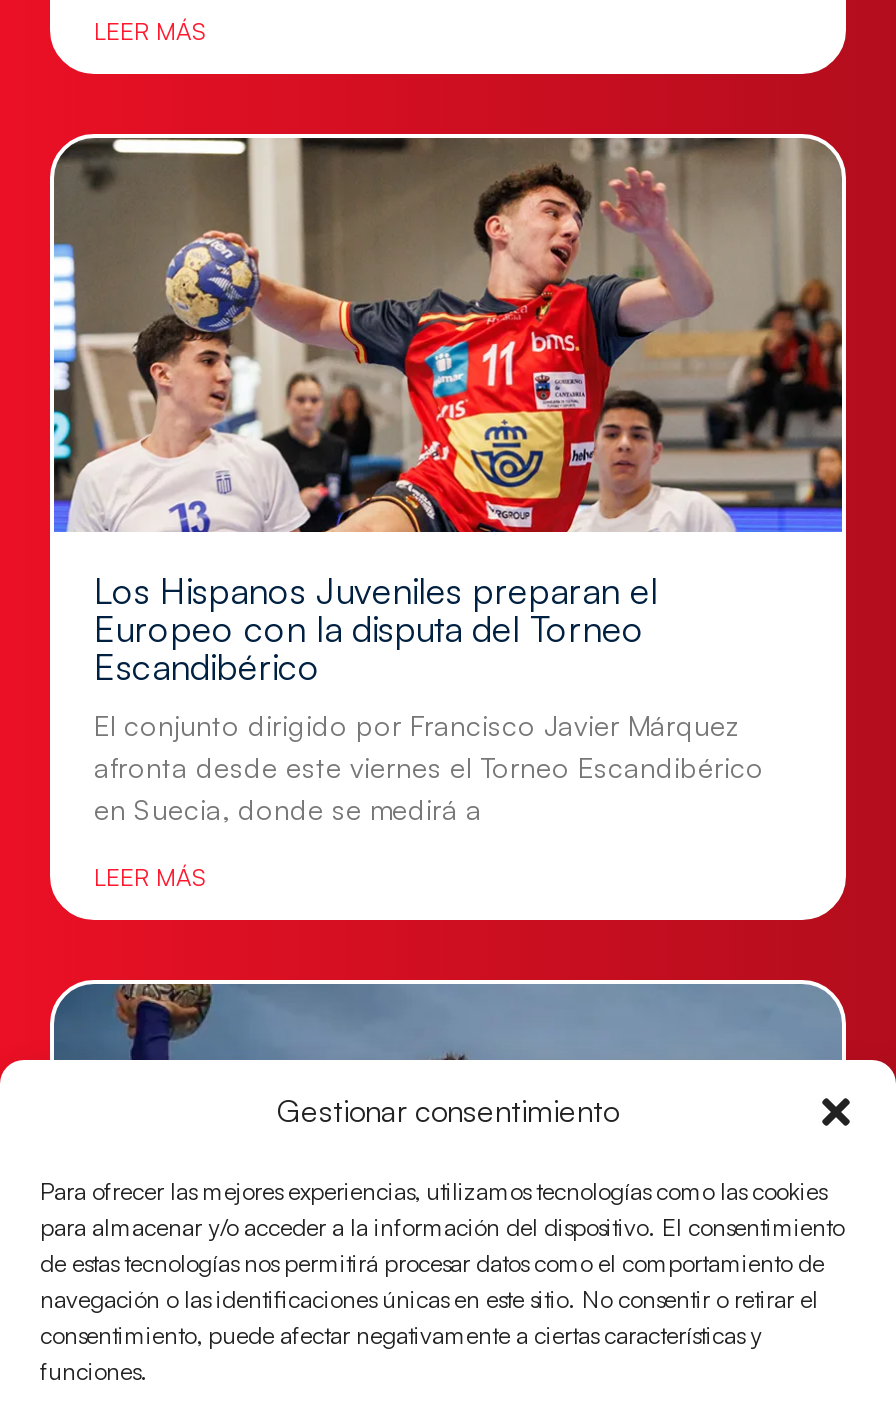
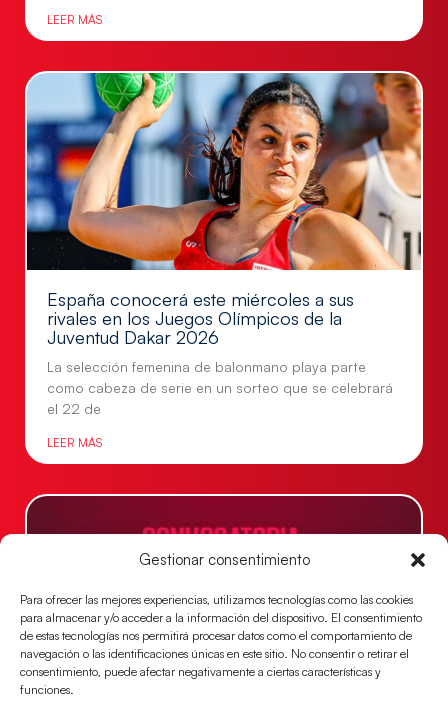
[52,133,844,688] [image] | Los Hispanos Juveniles preparan el | Europeo con la disputa del Torneo | Escandibérico -> [26,71,422,348] [image] | España conocerá este miércoles a sus | rivales en los Juegos Olímpicos de la | Juventud Dakar 2026
[94,708,764,826] El conjunto dirigido por Francisco Javier Márquez | afronta desde este viernes el Torneo Escandibérico | en Suecia, donde se medirá a -> [47,358,393,417] La selección femenina de balonmano playa parte | como cabeza de serie en un sorteo que se celebrará | el 22 de
[54,981,844,1061] [image] -> [27,495,421,535] [image]

